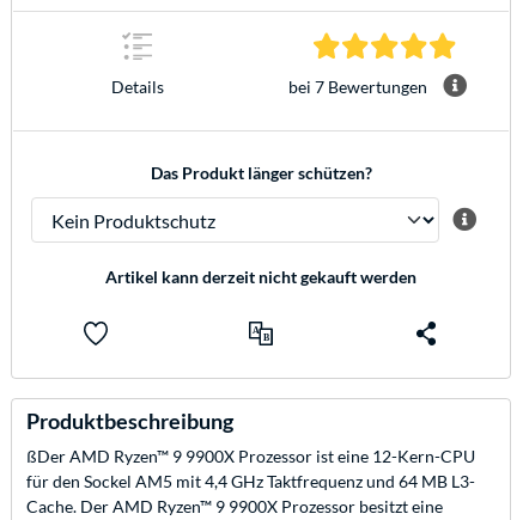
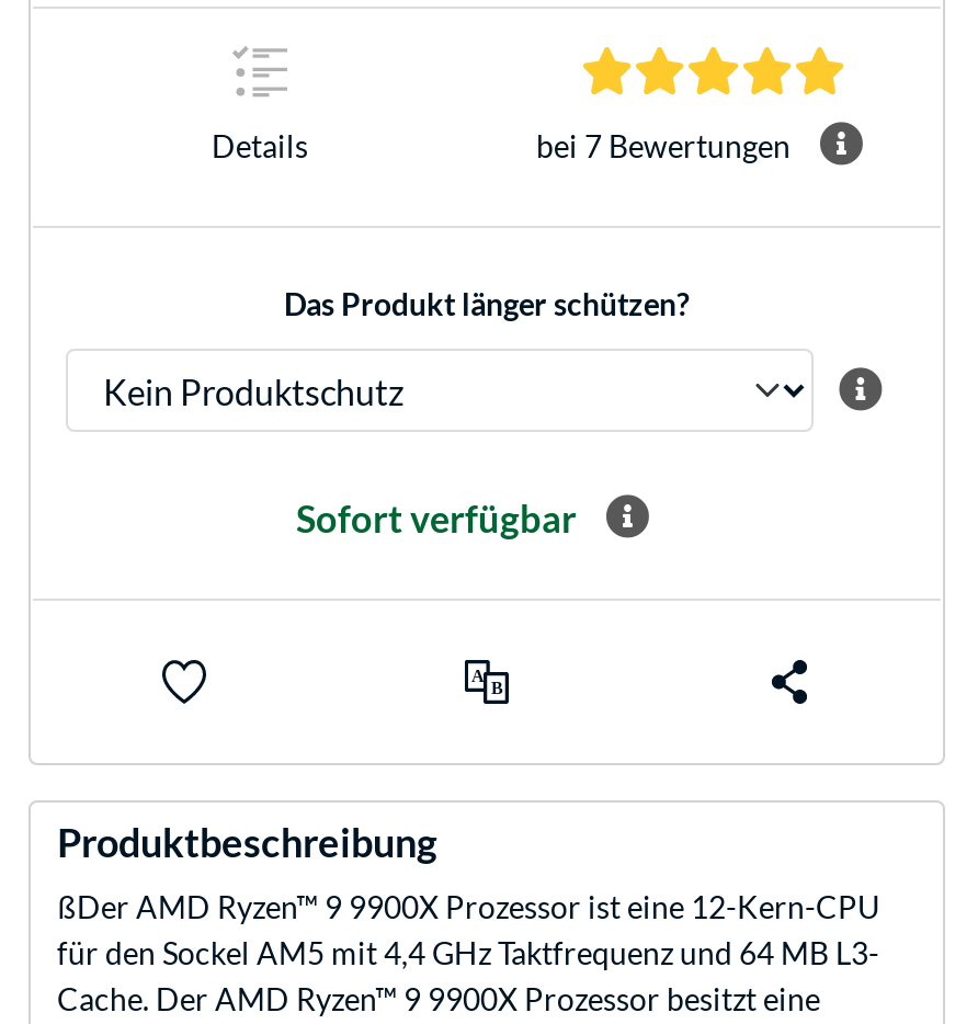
[105,267,416,287] Artikel kann derzeit nicht gekauft werden -> [296,495,577,541] Sofort verfügbar

